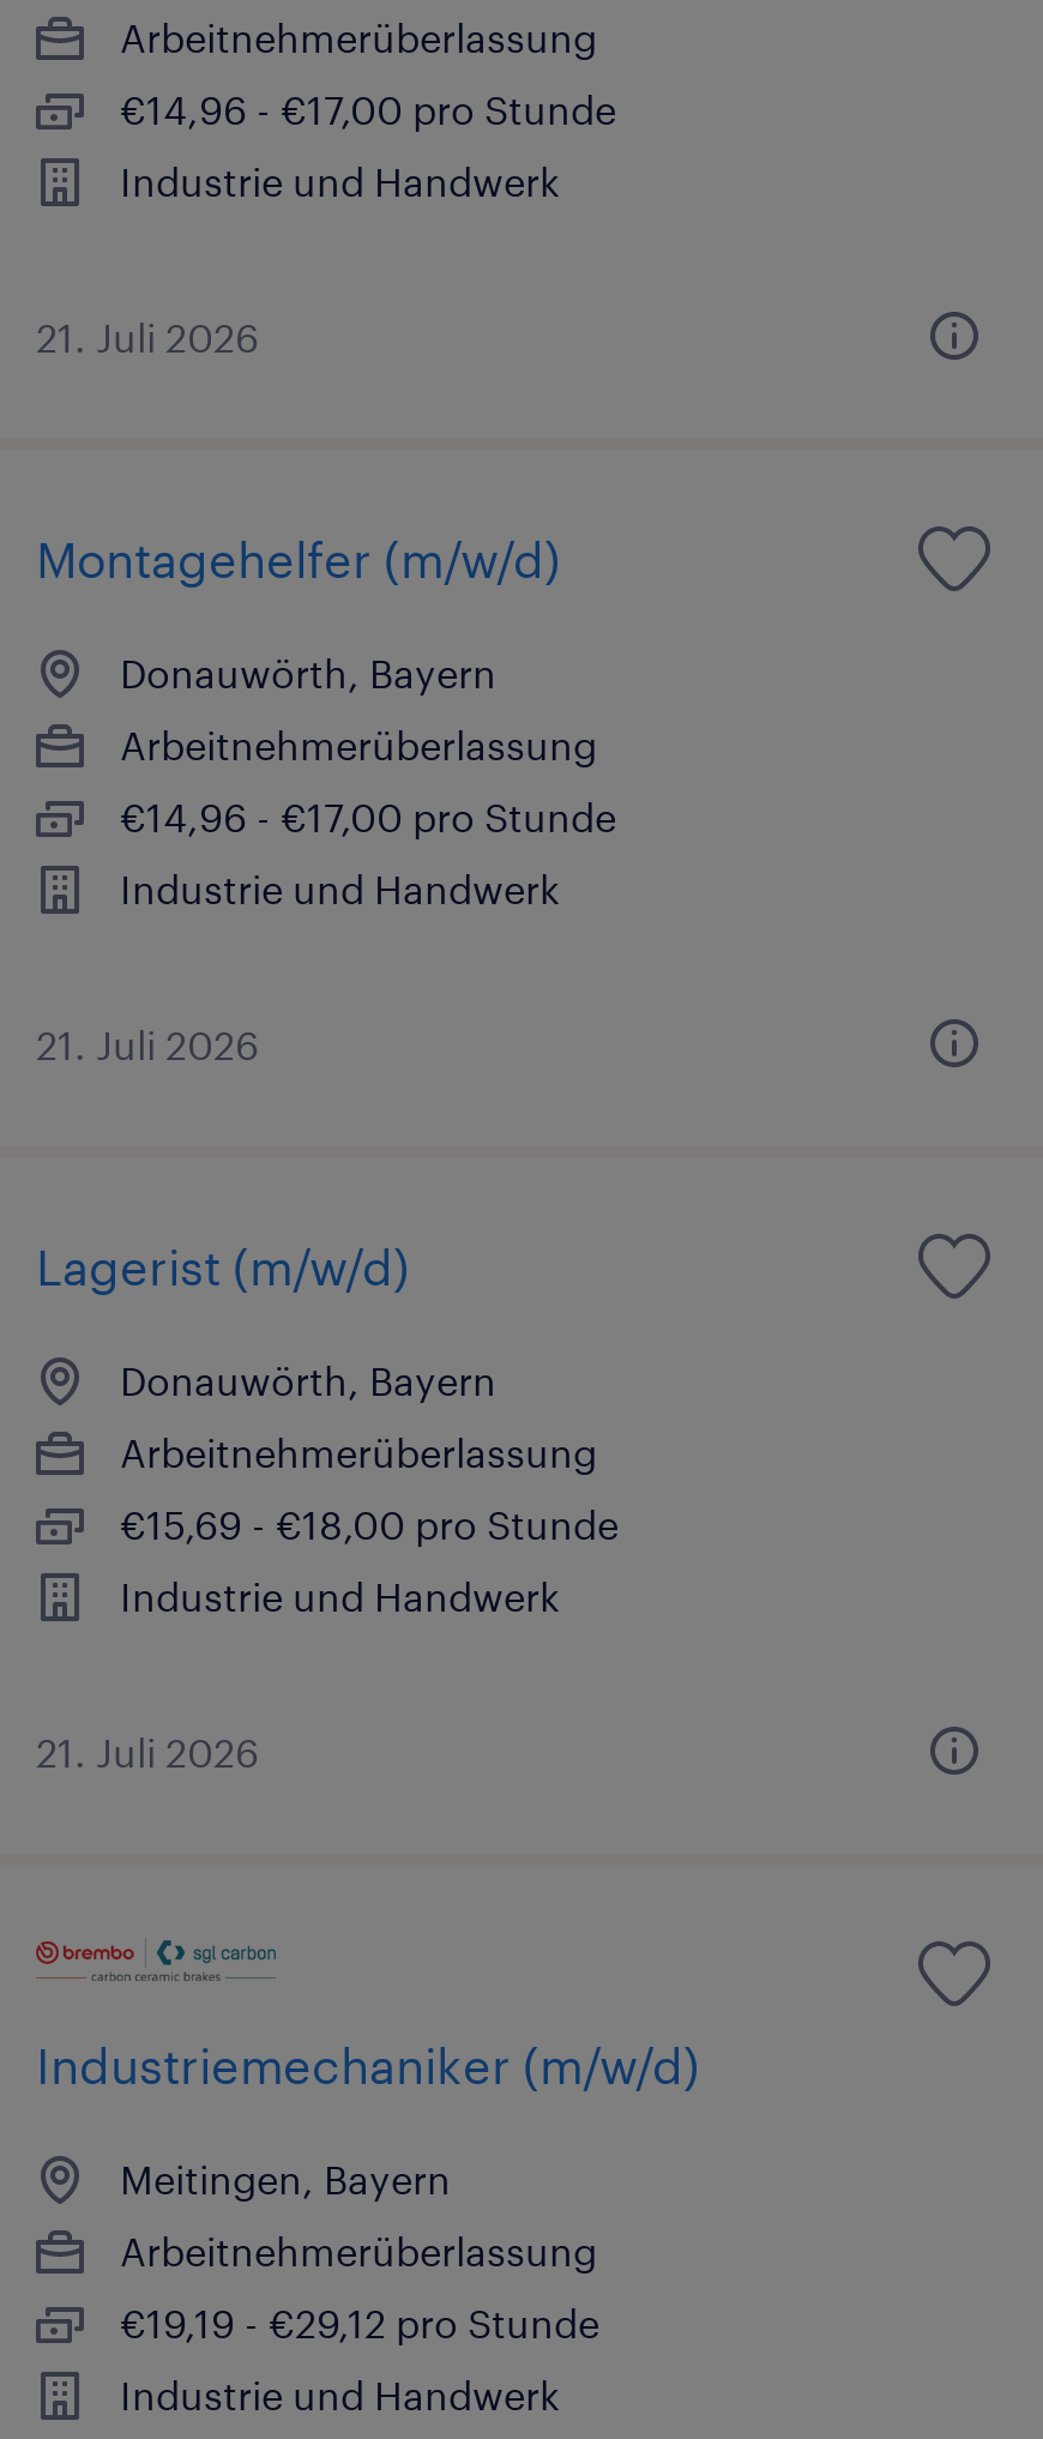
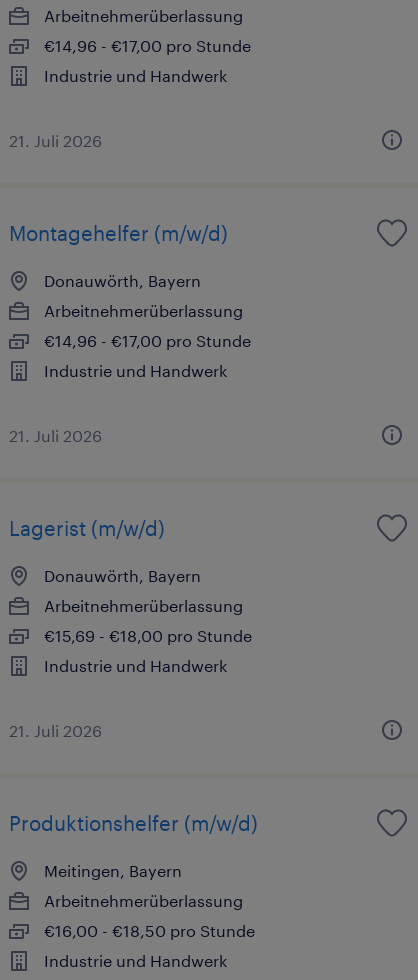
[36,2037,700,2094] Industriemechaniker (m/w/d) -> [9,811,258,835] Produktionshelfer (m/w/d)
[120,2301,599,2346] €19,19 - €29,12 pro Stunde -> [44,921,255,940] €16,00 - €18,50 pro Stunde

